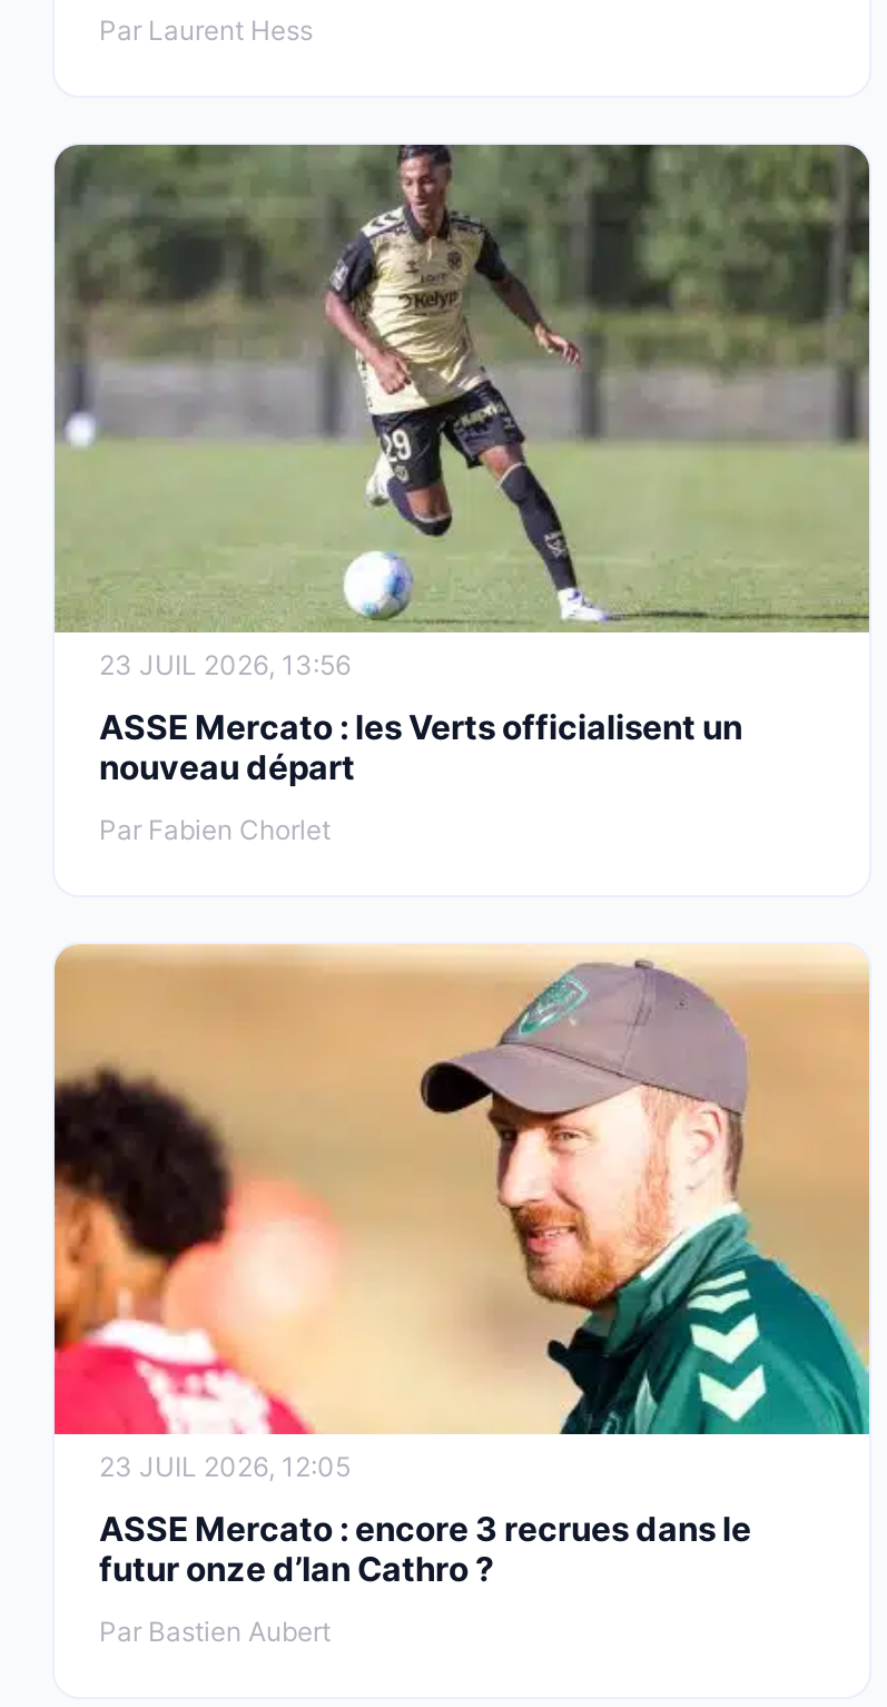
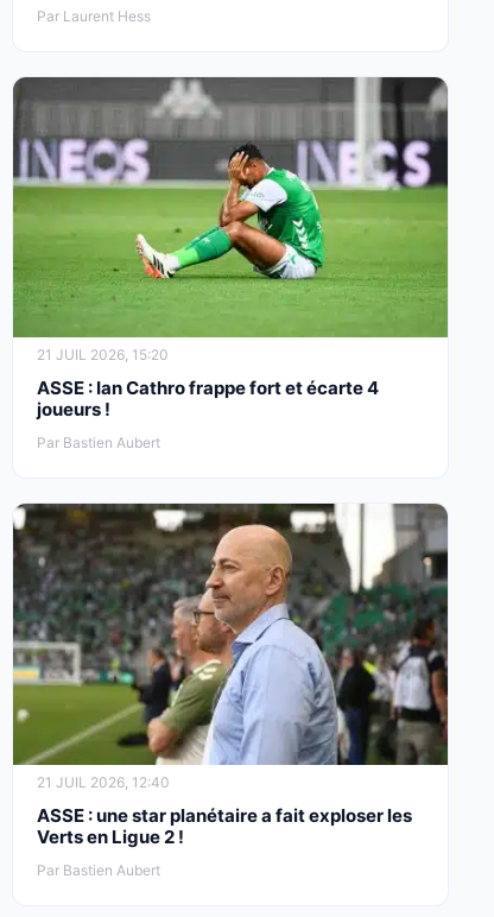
[55,145,871,682] [image] | 23 JUIL 2026, 13:56 -> [13,77,449,364] [image] | 21 JUIL 2026, 15:20
[99,707,742,789] ASSE Mercato : les Verts officialisent un | nouveau départ -> [37,377,379,421] ASSE : Ian Cathro frappe fort et écarte 4 | joueurs !
[99,814,331,847] Par Fabien Chorlet -> [37,434,160,452] Par Bastien Aubert
[52,944,871,1483] [image] | 23 JUIL 2026, 12:05 -> [12,502,449,791] [image] | 21 JUIL 2026, 12:40
[99,1508,751,1590] ASSE Mercato : encore 3 recrues dans le | futur onze d’Ian Cathro ? -> [37,804,412,848] ASSE : une star planétaire a fait exploser les | Verts en Ligue 2 !

